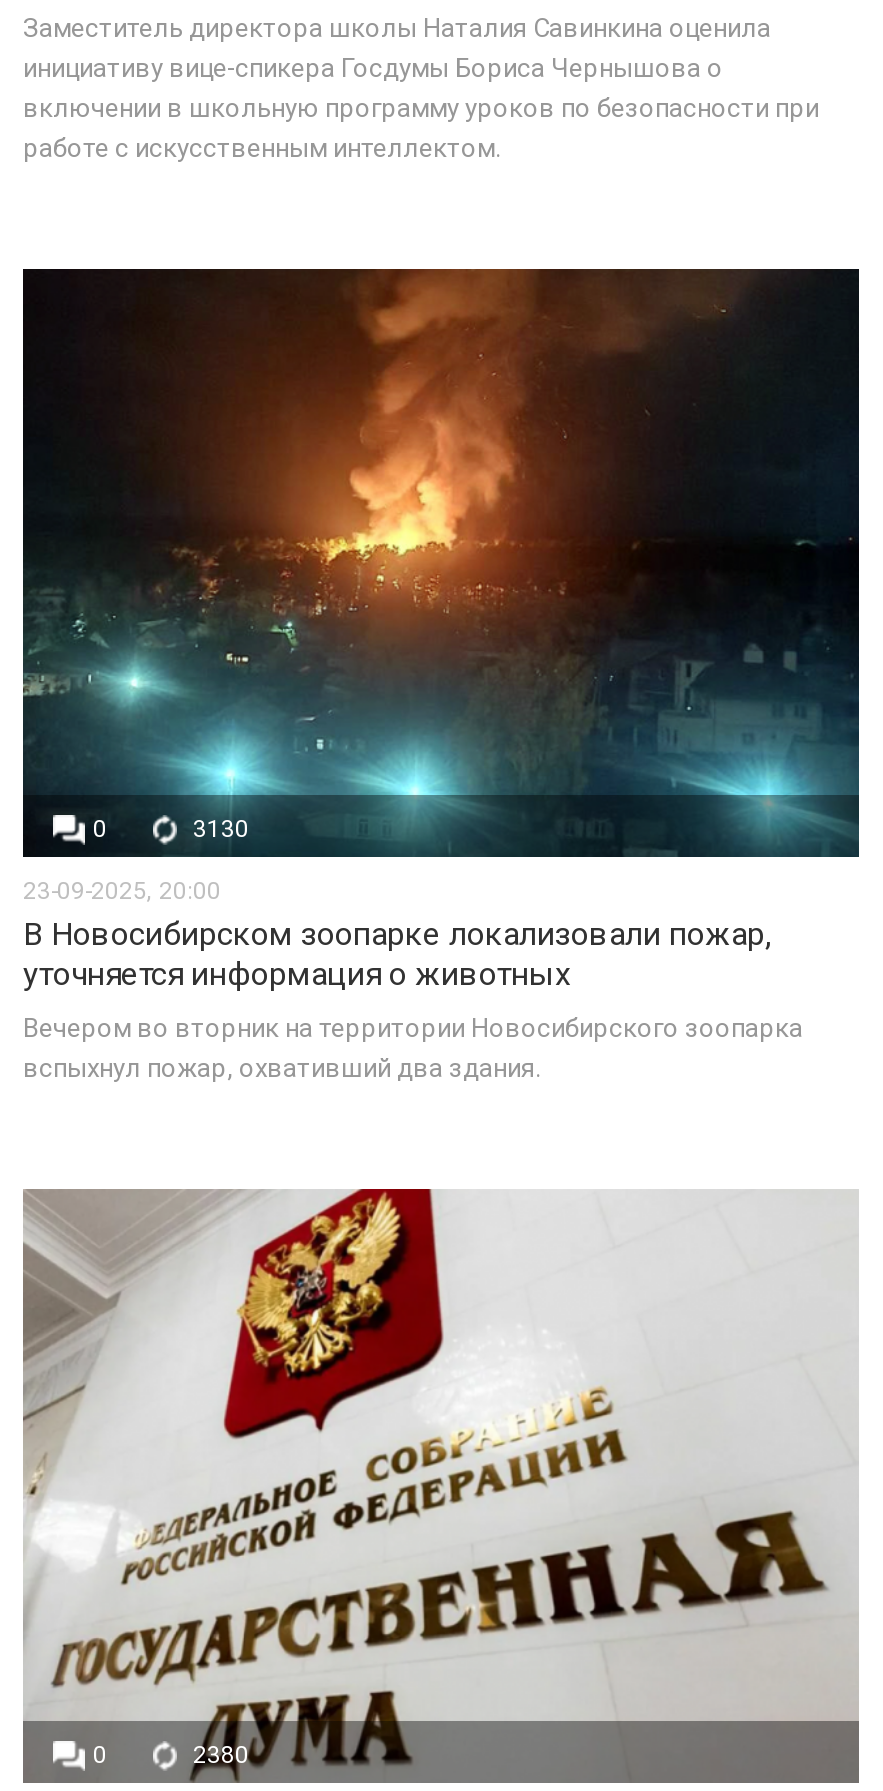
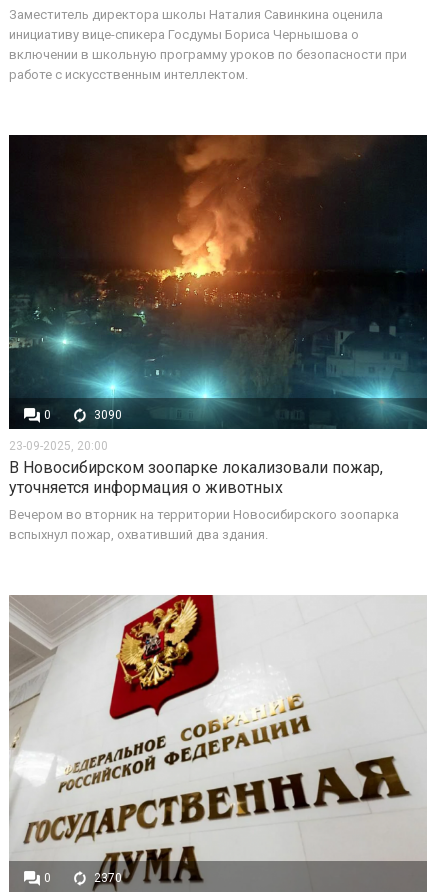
[193,815,249,843] 3130 -> [94,408,122,422] 3090
[193,1742,249,1770] 2380 -> [94,871,122,885] 2370

